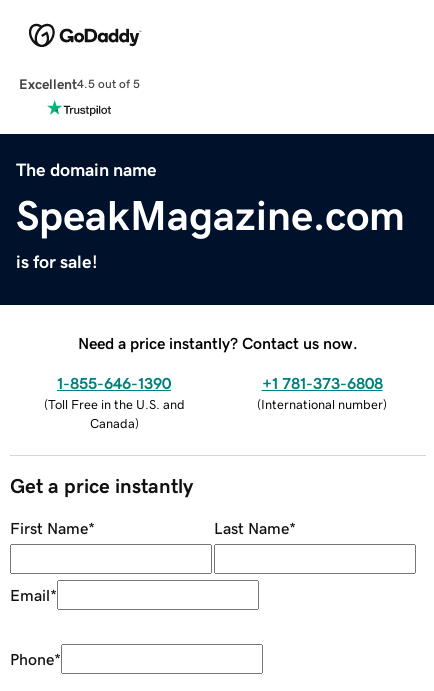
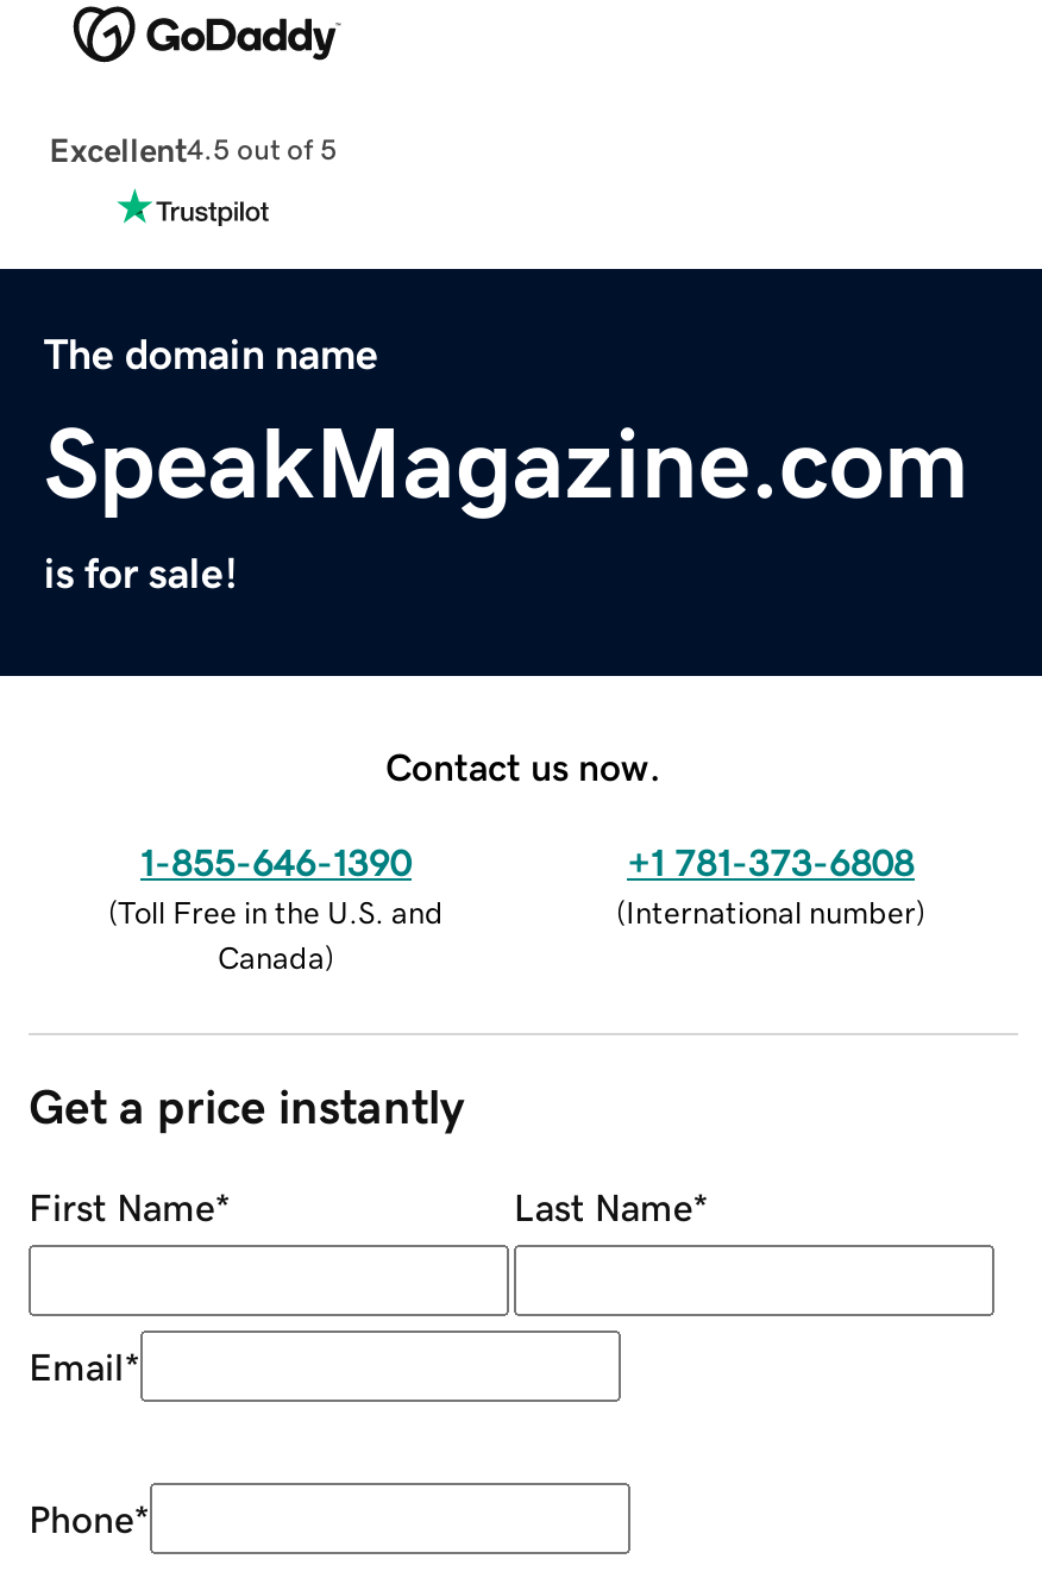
[78,335,358,351] Need a price instantly? Contact us now. -> [385,746,661,785] Contact us now.

